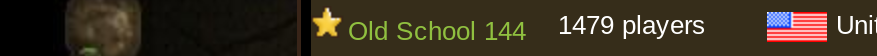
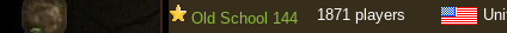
[348,10,706,46] Old School 144 1479 players -> [191,6,405,27] Old School 144 1871 players

